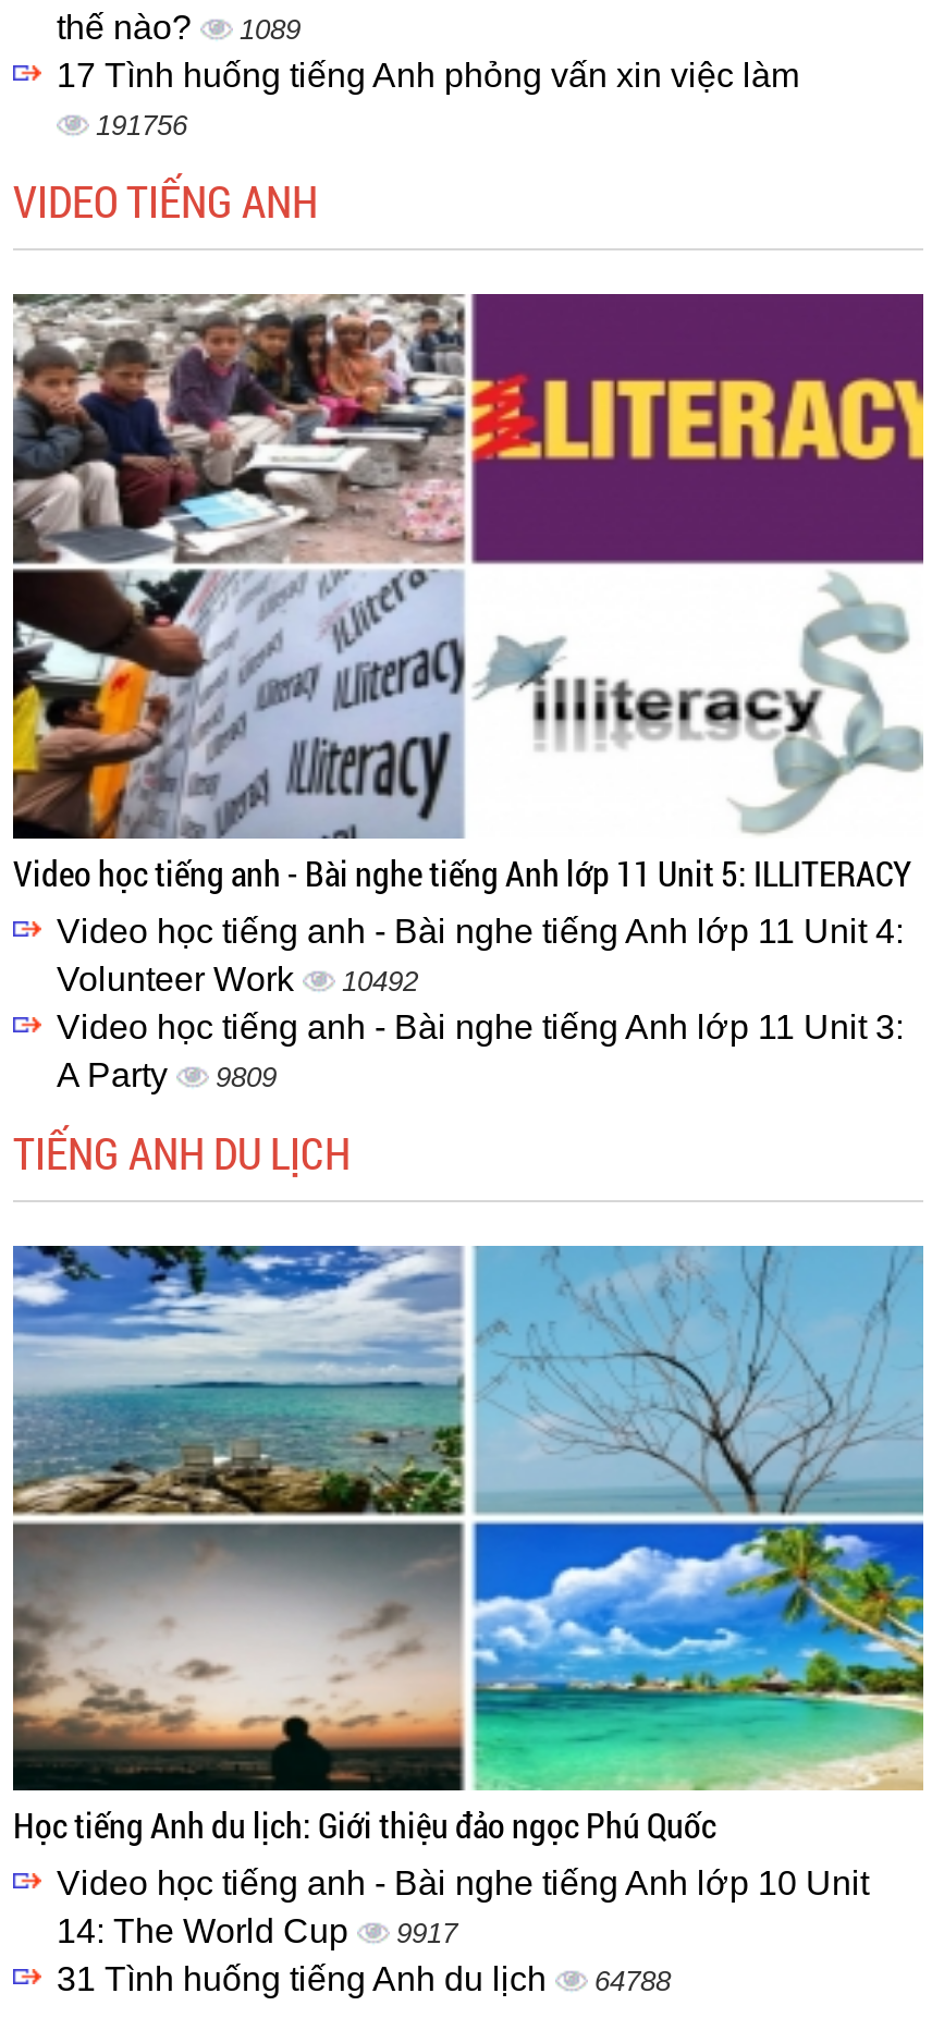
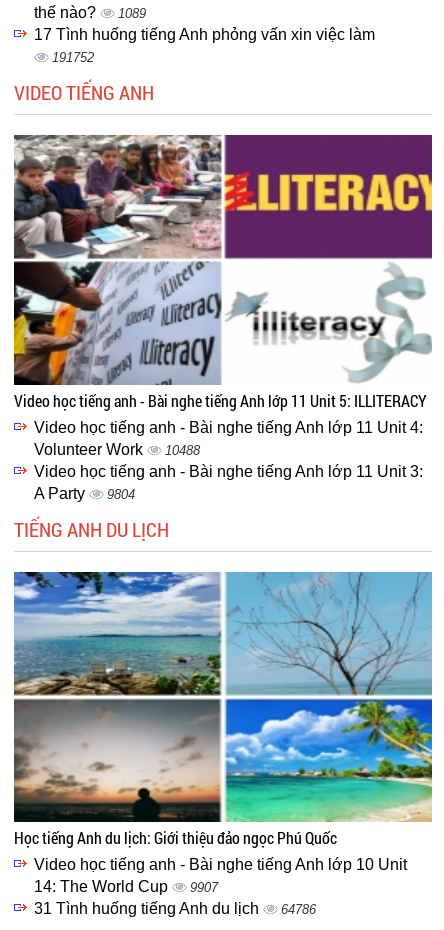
[96,108,187,141] 191756 -> [52,50,94,65] 191752
[57,960,418,997] Volunteer Work 10492 -> [34,441,200,458] Volunteer Work 10488
[57,1056,277,1093] A Party 9809 -> [34,485,135,502] A Party 9804
[57,1912,457,1949] 14: The World Cup 9917 -> [34,878,218,895] 14: The World Cup 9907
[57,1960,671,1997] 31 Tình huống tiếng Anh du lịch 64788 -> [34,900,316,917] 31 Tình huống tiếng Anh du lịch 64786

